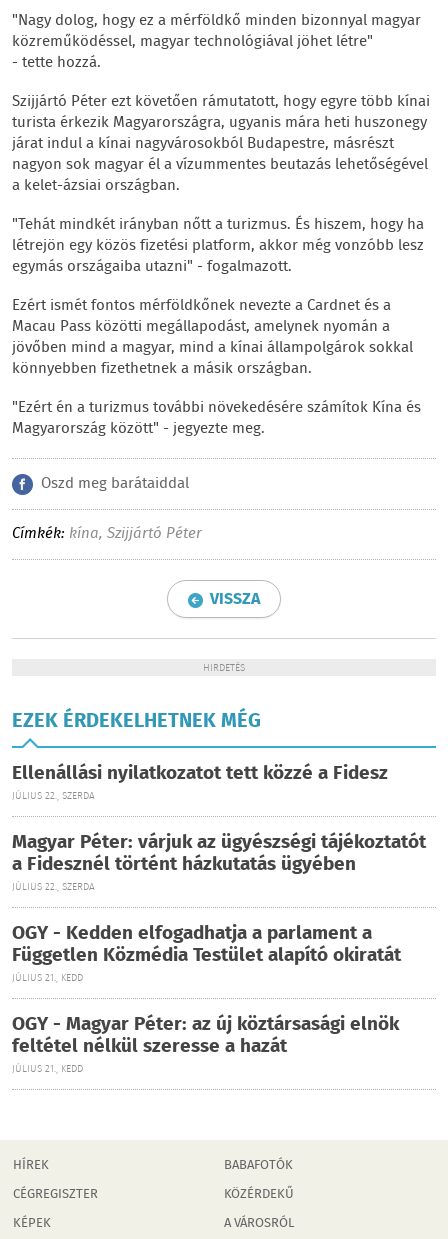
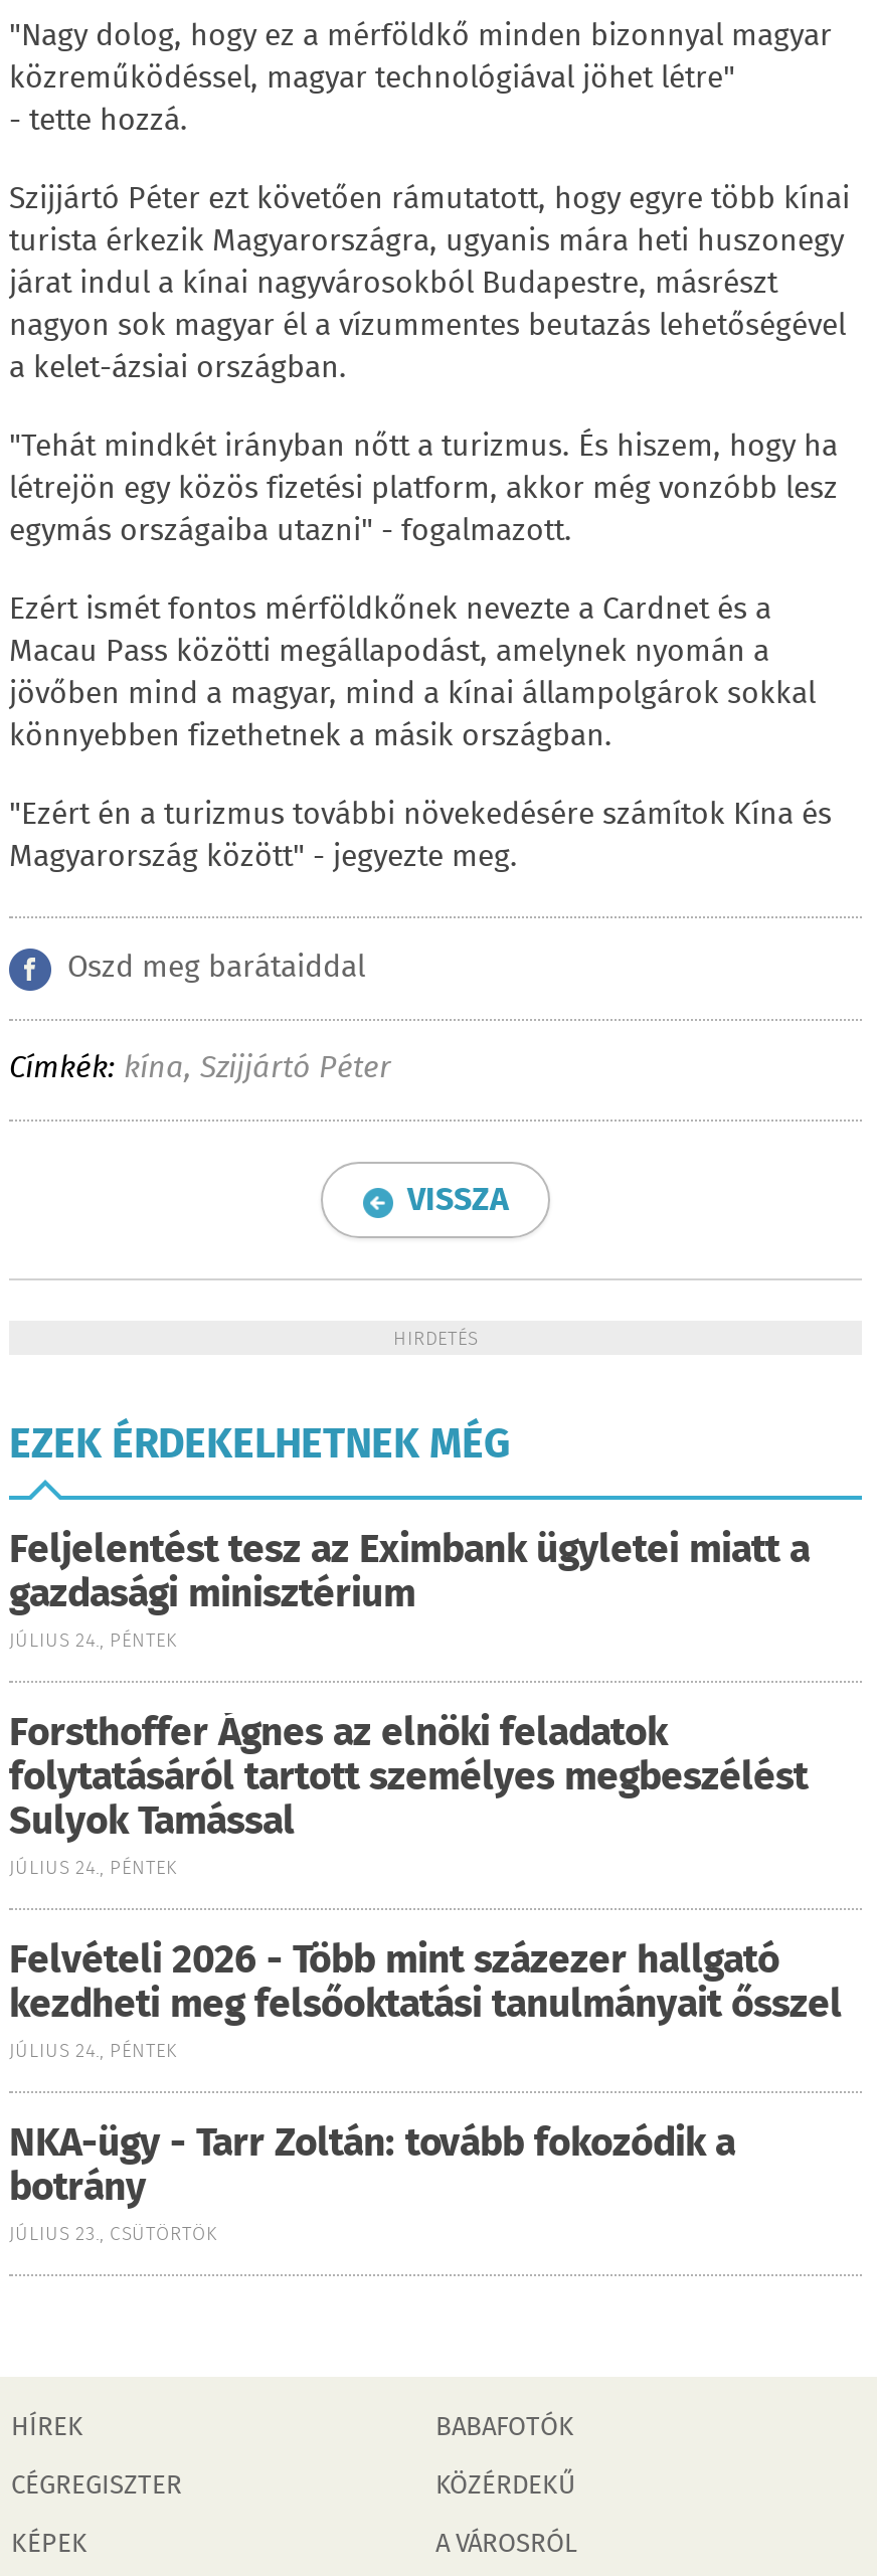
[12,759,388,804] Ellenállási nyilatkozatot tett közzé a Fidesz | JÚLIUS 22., SZERDA -> [9,1522,810,1657] Feljelentést tesz az Eximbank ügyletei miatt a | gazdasági minisztérium | JÚLIUS 24., PÉNTEK
[12,828,426,895] Magyar Péter: várjuk az ügyészségi tájékoztatót | a Fidesznél történt házkutatás ügyében | JÚLIUS 22., SZERDA -> [9,1705,808,1884] Forsthoffer Ágnes az elnöki feladatok | folytatásáról tartott személyes megbeszélést | Sulyok Tamással | JÚLIUS 24., PÉNTEK
[12,919,401,986] OGY - Kedden elfogadhatja a parlament a | Független Közmédia Testület alapító okiratát | JÚLIUS 21., KEDD -> [9,1932,842,2067] Felvételi 2026 - Több mint százezer hallgató | kezdheti meg felsőoktatási tanulmányait ősszel | JÚLIUS 24., PÉNTEK
[12,1010,399,1077] OGY - Magyar Péter: az új köztársasági elnök | feltétel nélkül szeresse a hazát | JÚLIUS 21., KEDD -> [9,2115,735,2250] NKA-ügy - Tarr Zoltán: tovább fokozódik a | botrány | JÚLIUS 23., CSÜTÖRTÖK

